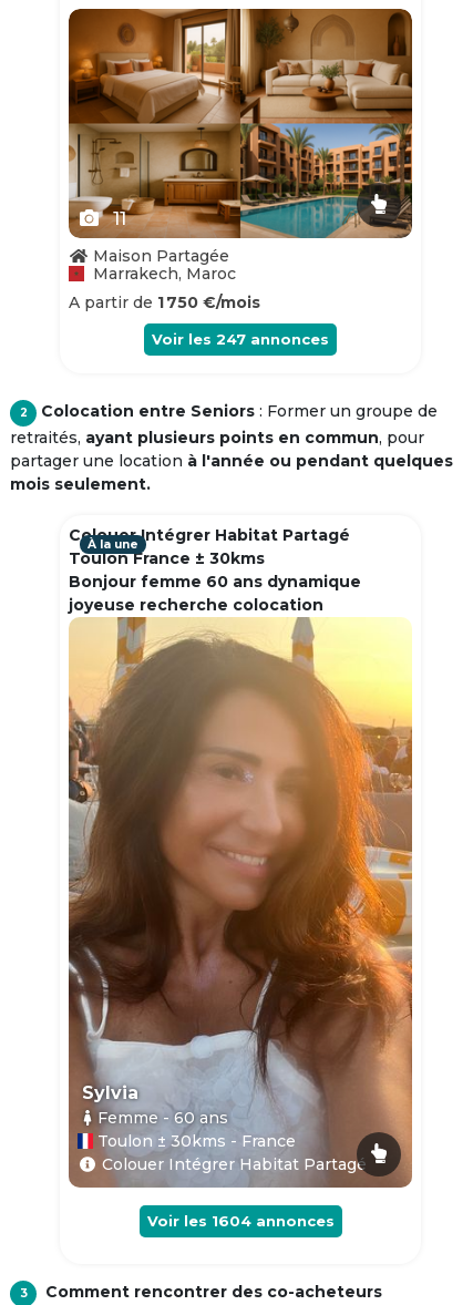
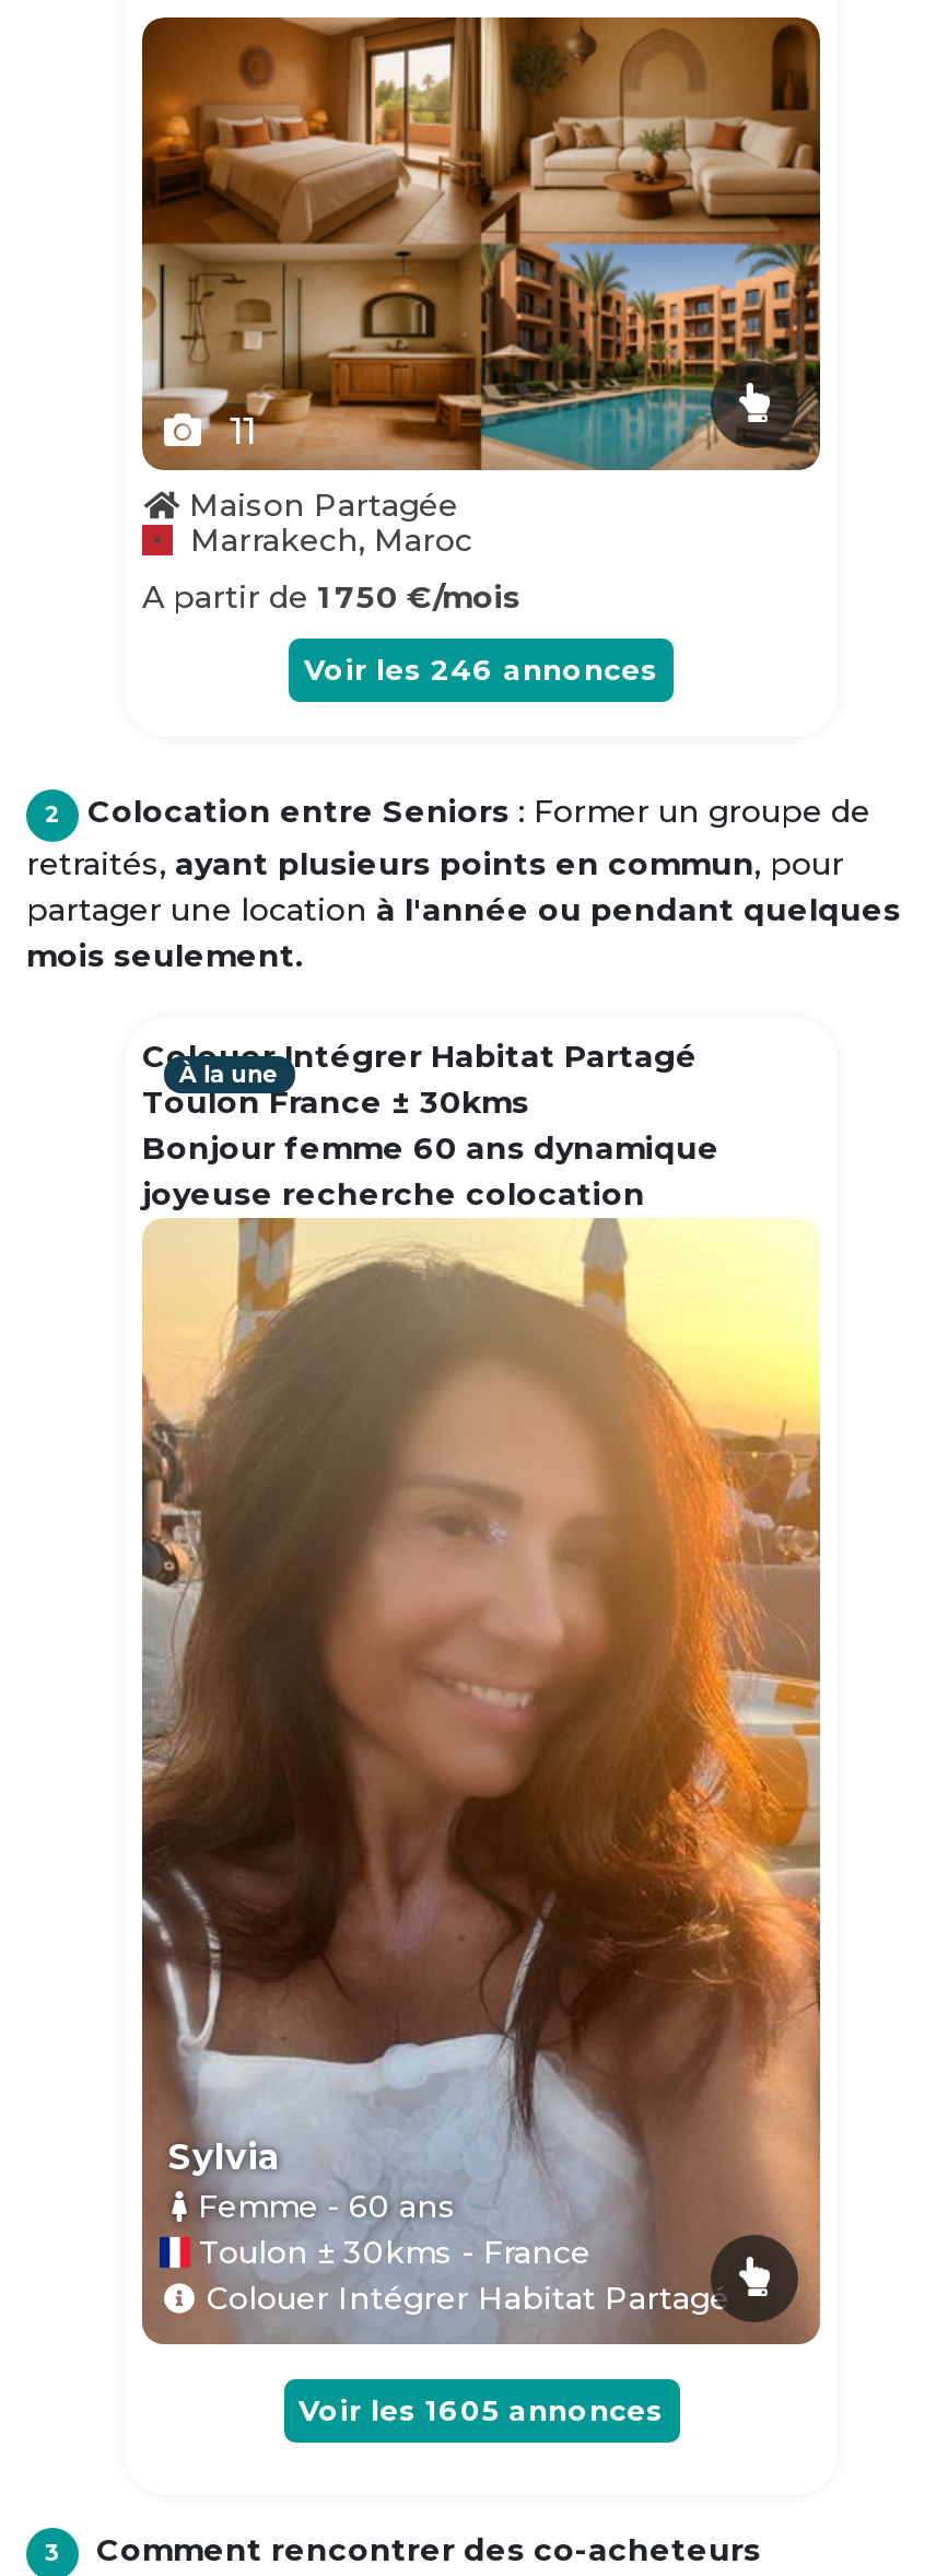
[152,330,329,348] Voir les 247 annonces -> [304,652,658,687] Voir les 246 annonces
[147,1212,334,1230] Voir les 1604 annonces -> [299,2393,664,2428] Voir les 1605 annonces

